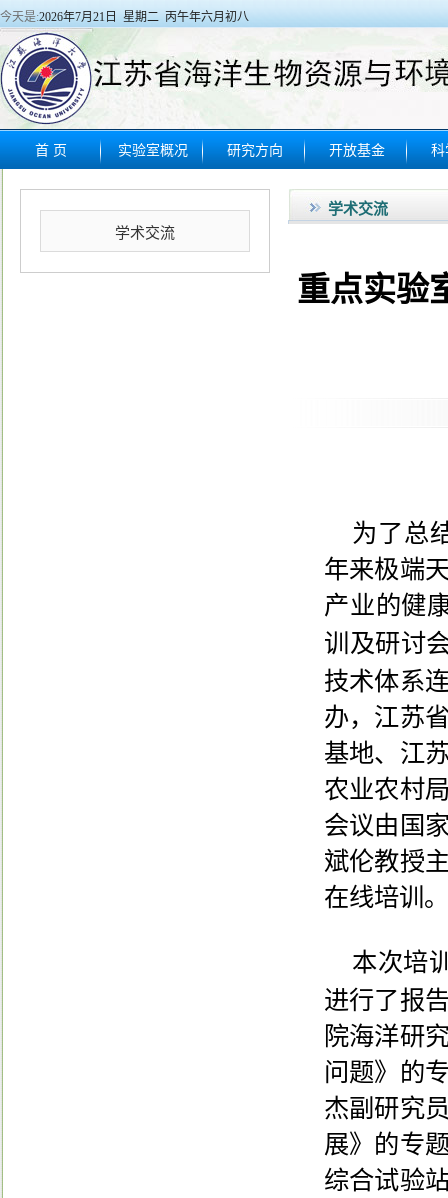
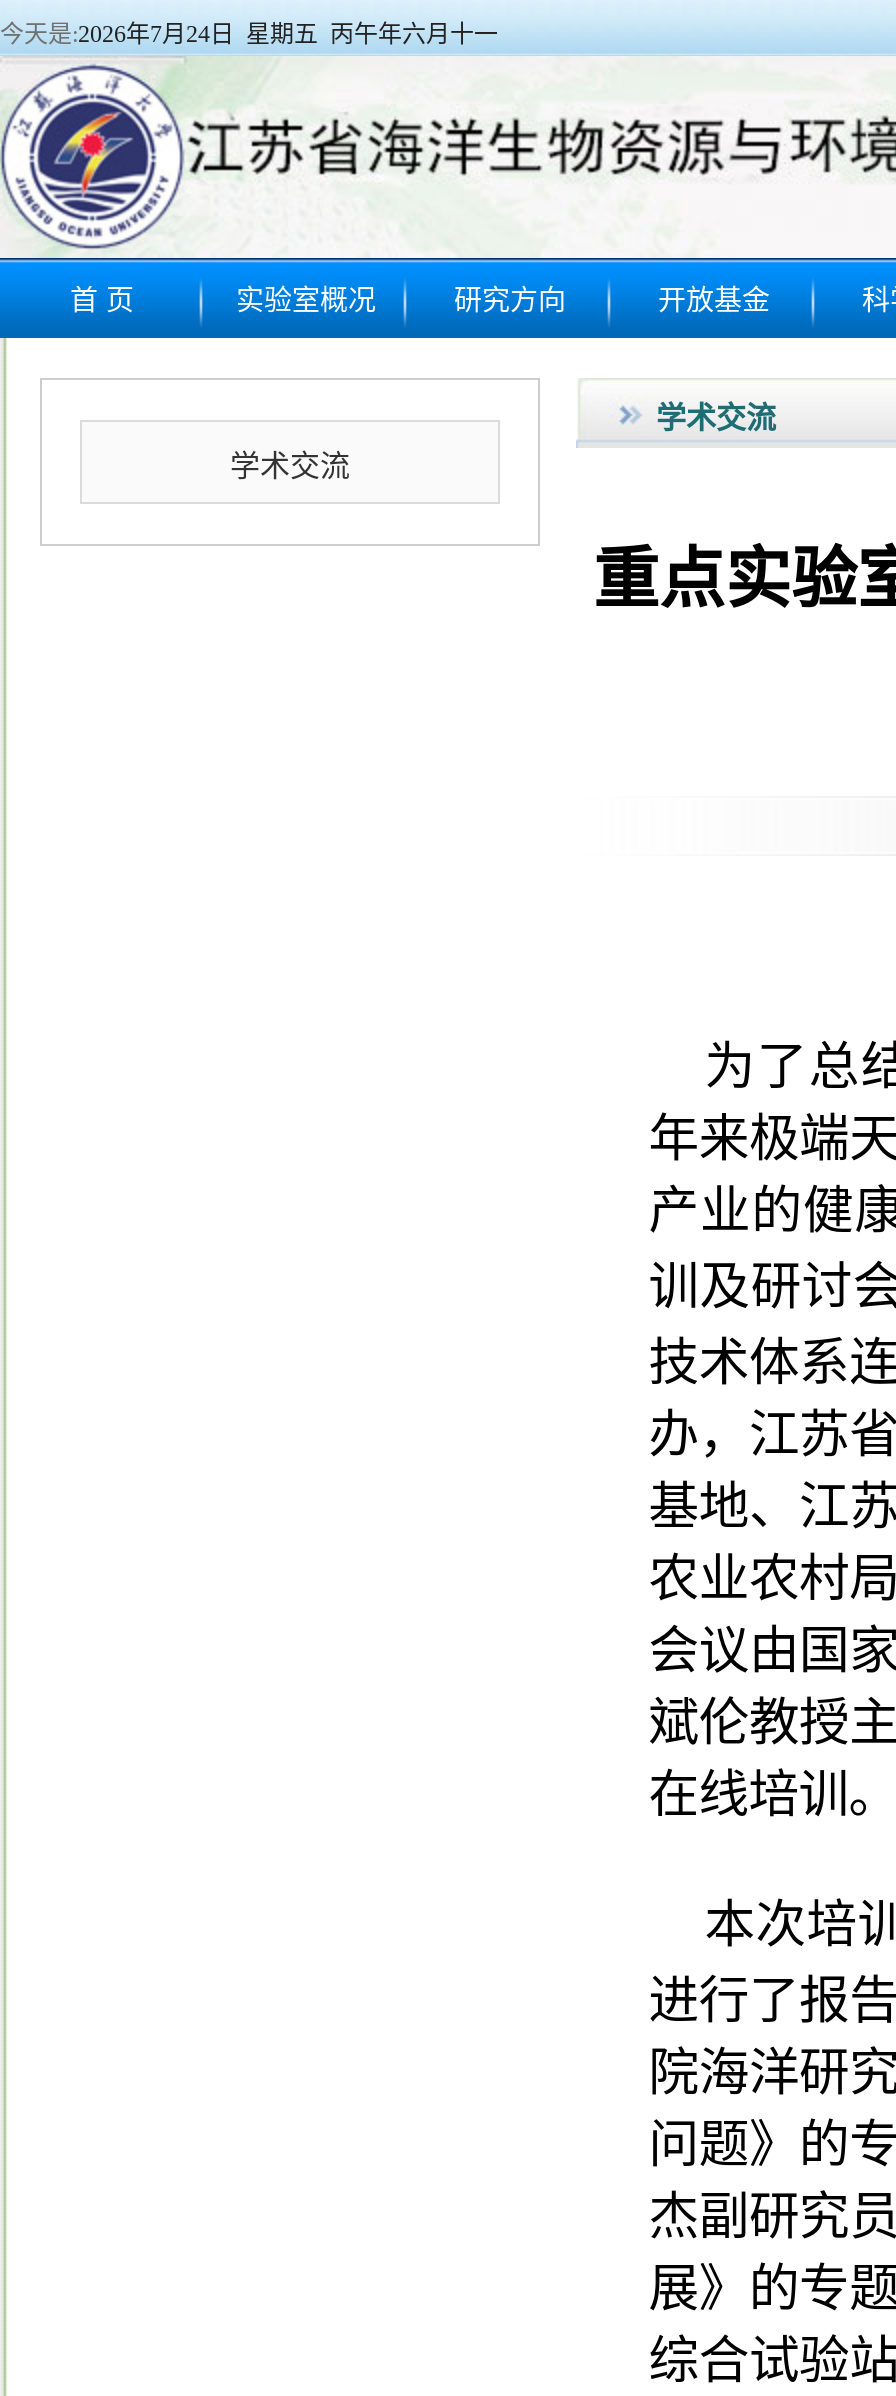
[0,10,249,24] 今天是:2026年7月21日 星期二 丙午年六月初八 -> [0,20,498,48] 今天是:2026年7月24日 星期五 丙午年六月十一

